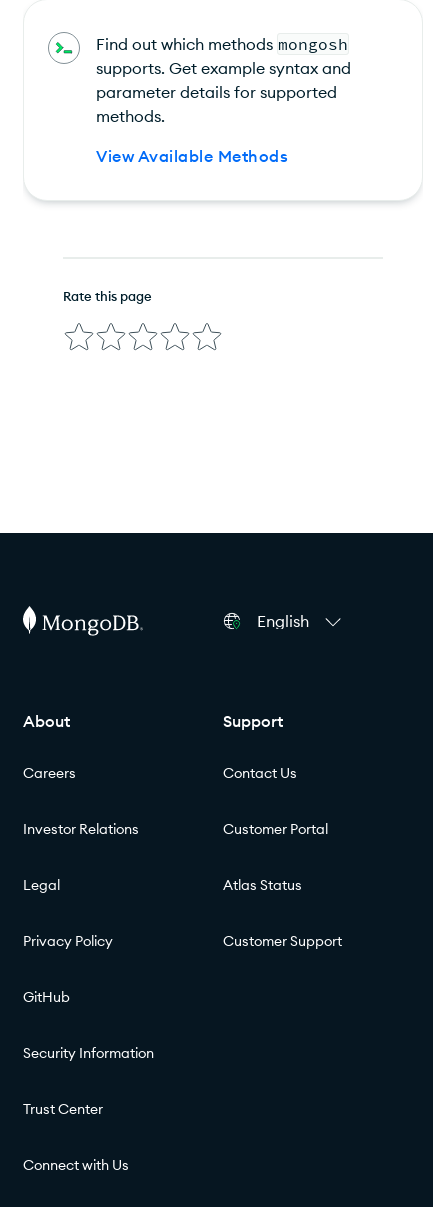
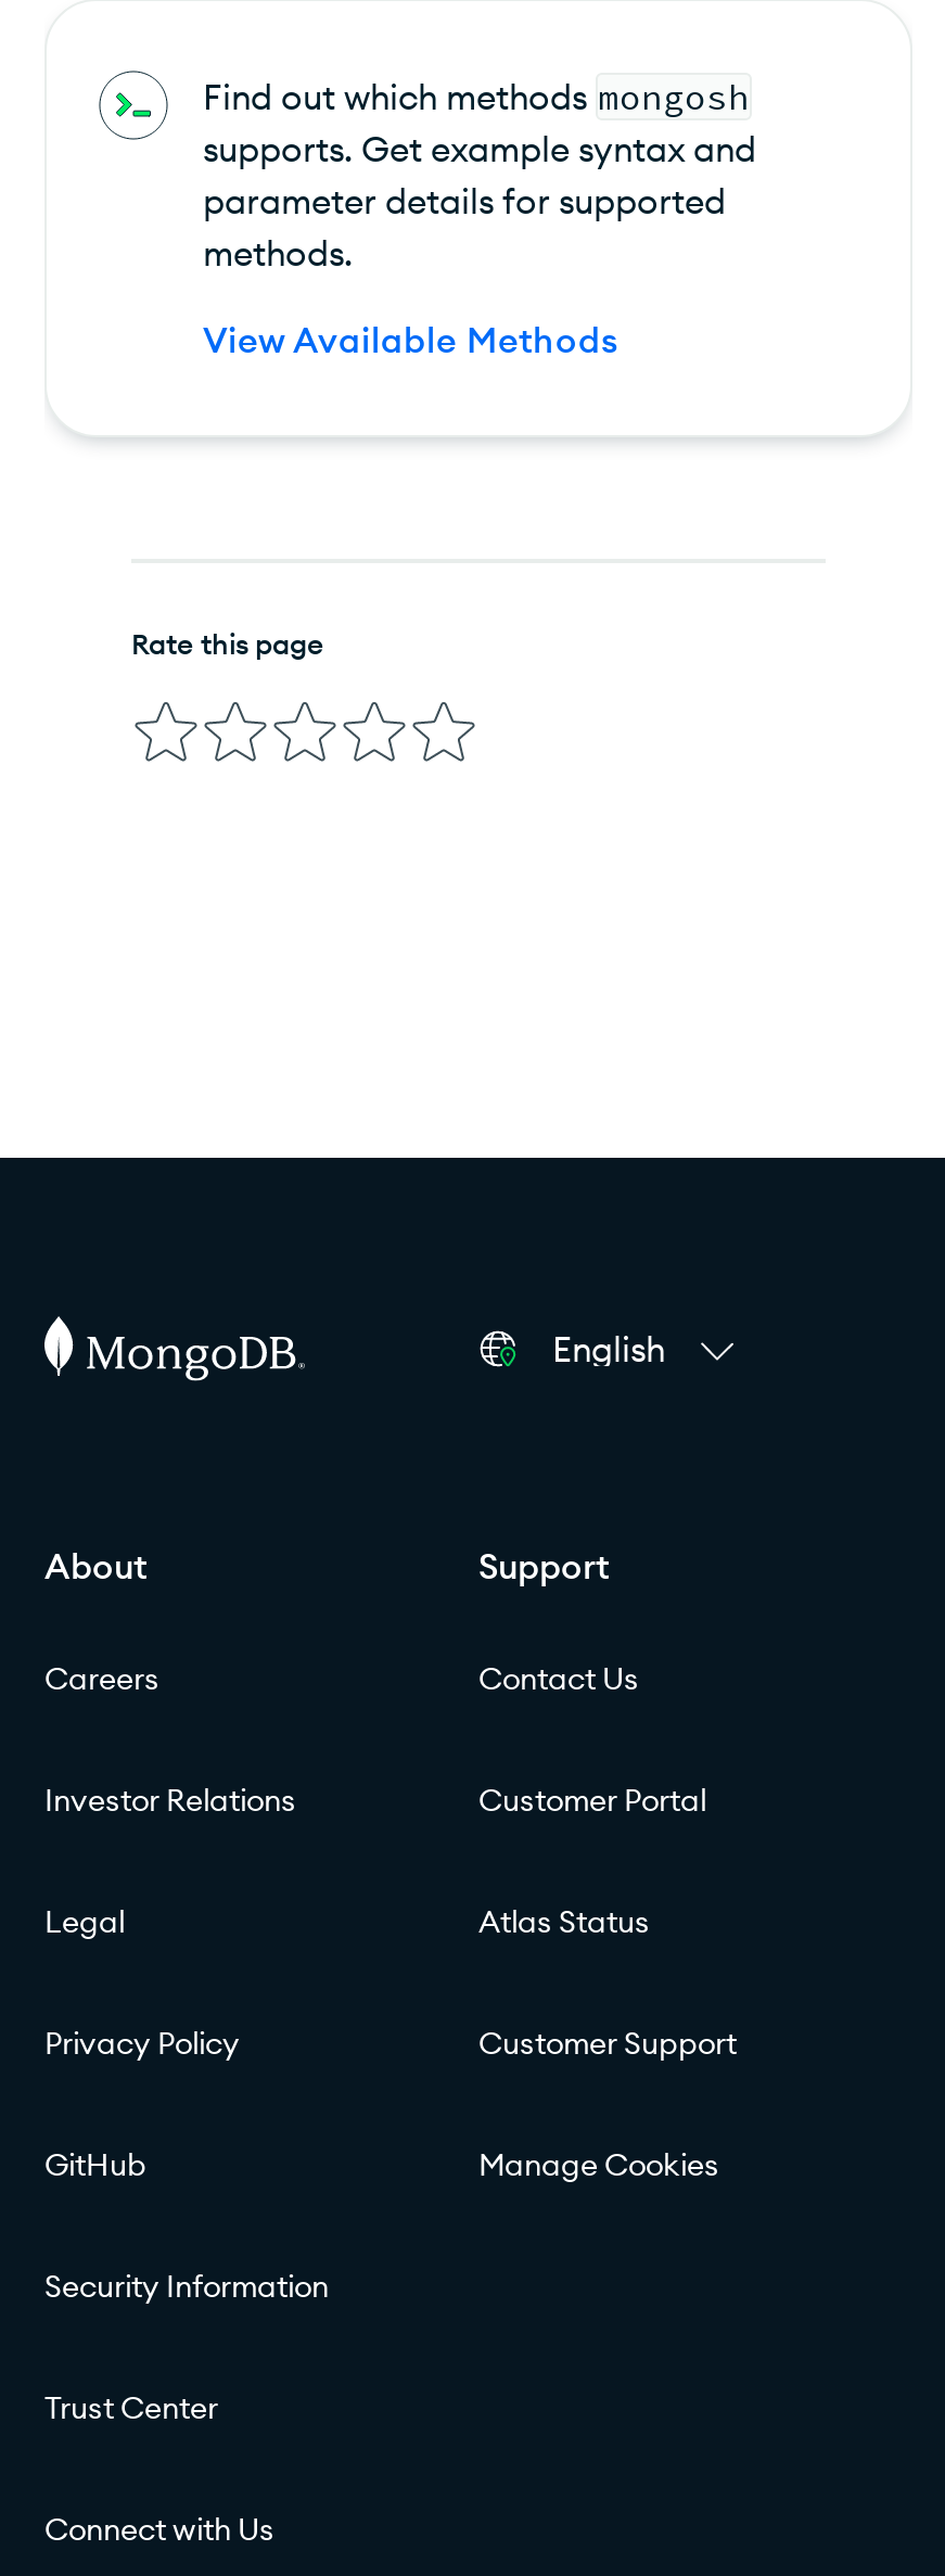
none -> [478,2145,719,2184] Manage Cookies

